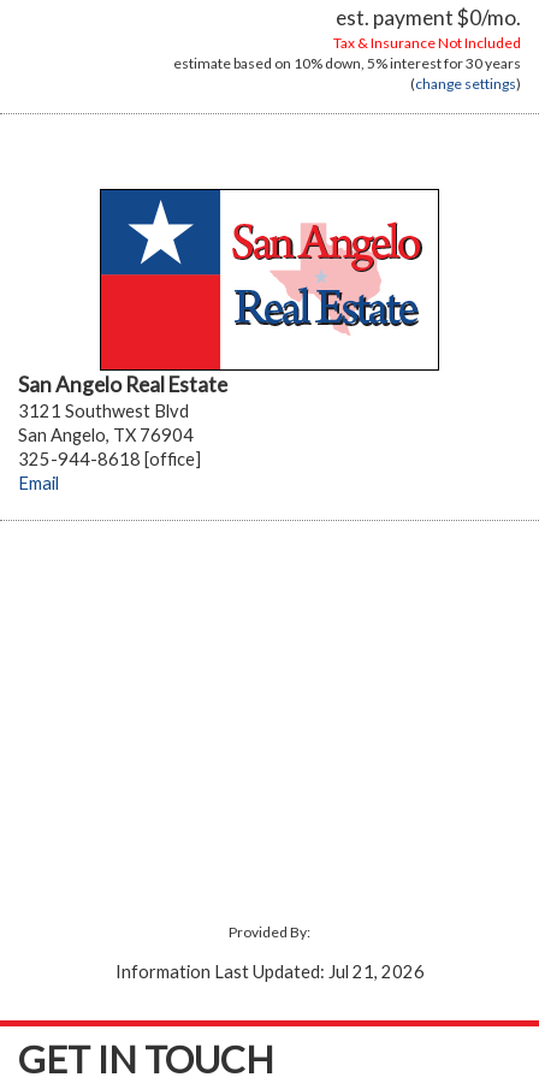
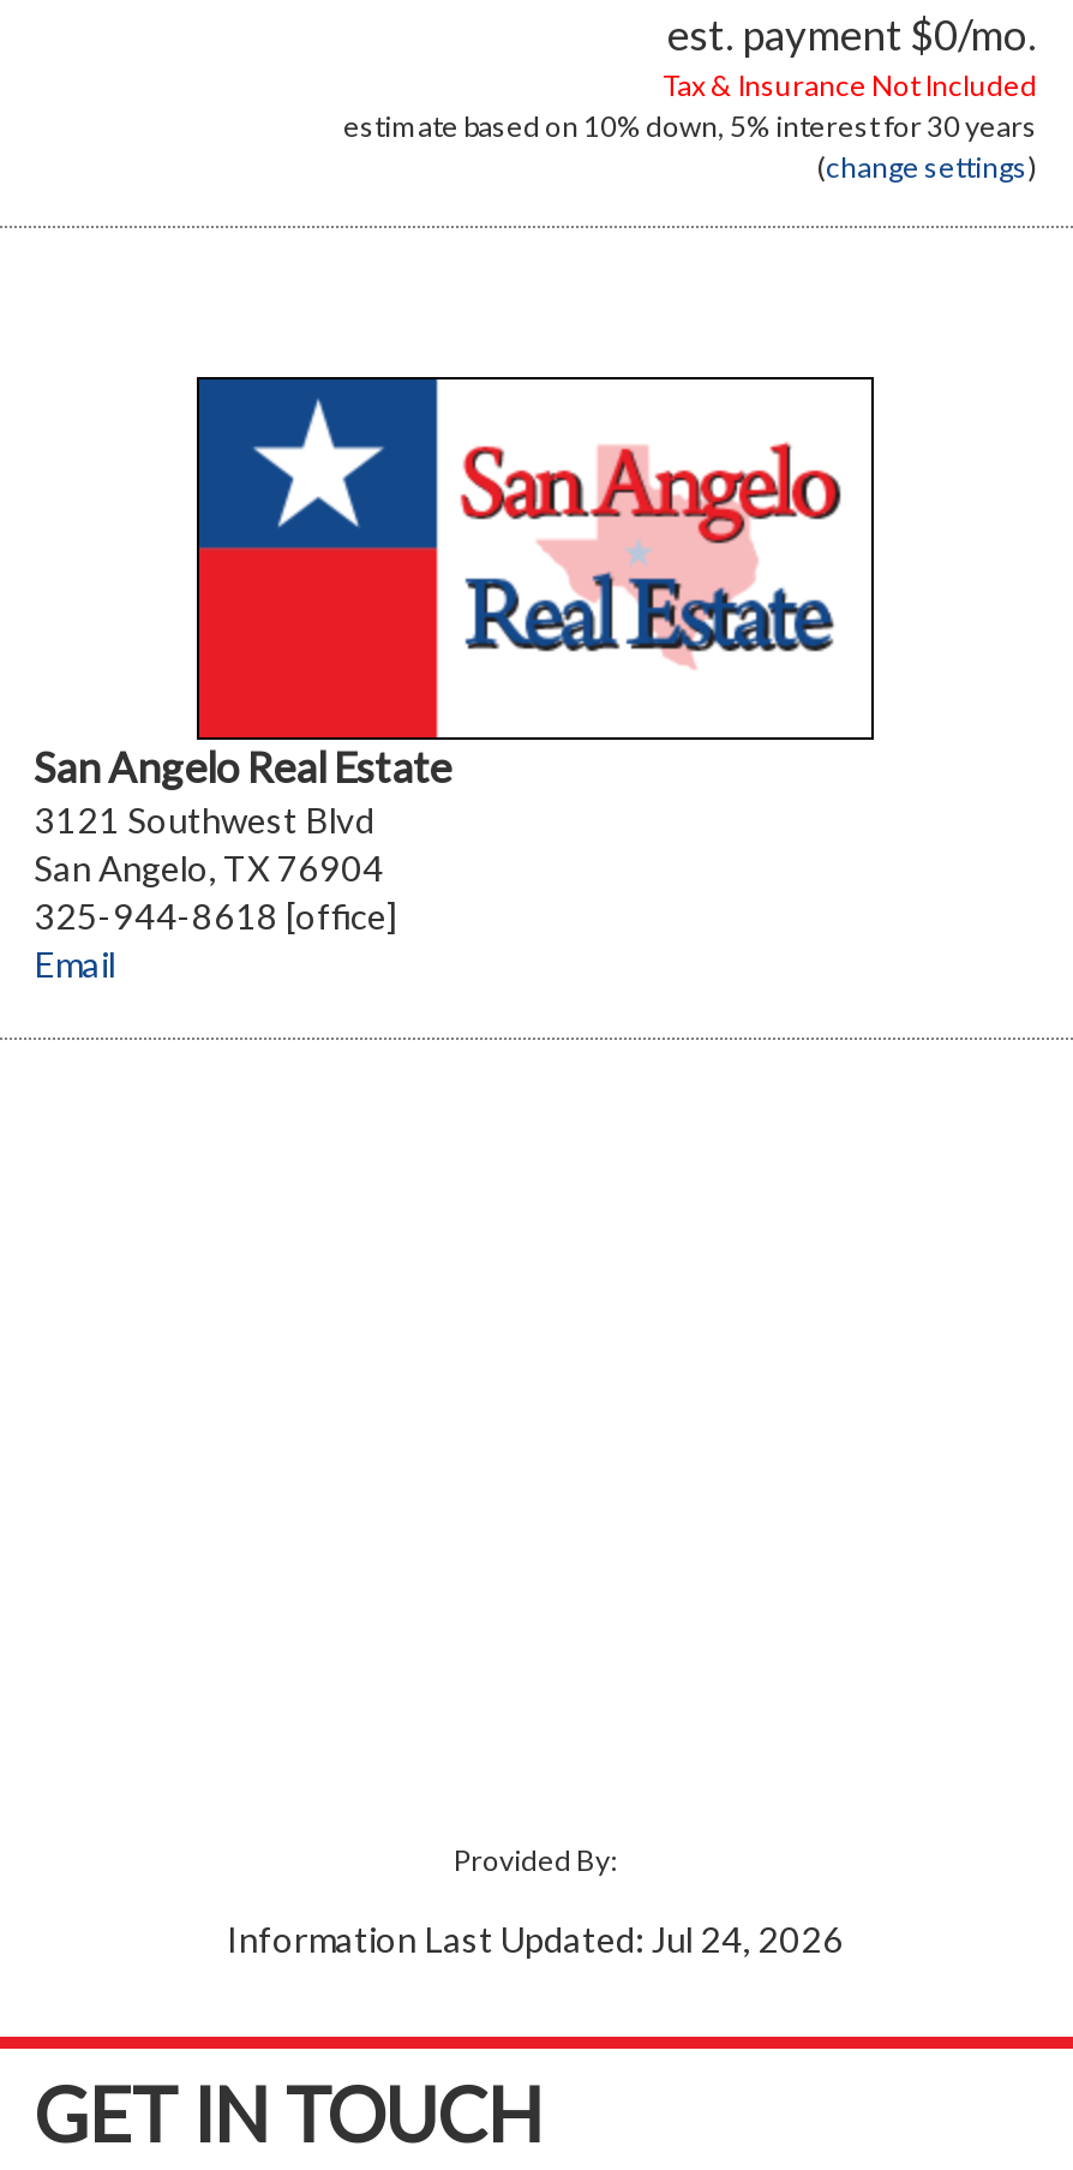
[115,961,424,981] Information Last Updated: Jul 21, 2026 -> [227,1918,844,1959] Information Last Updated: Jul 24, 2026

